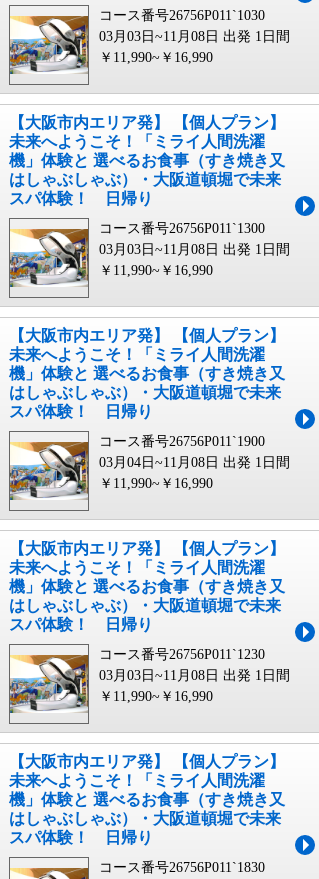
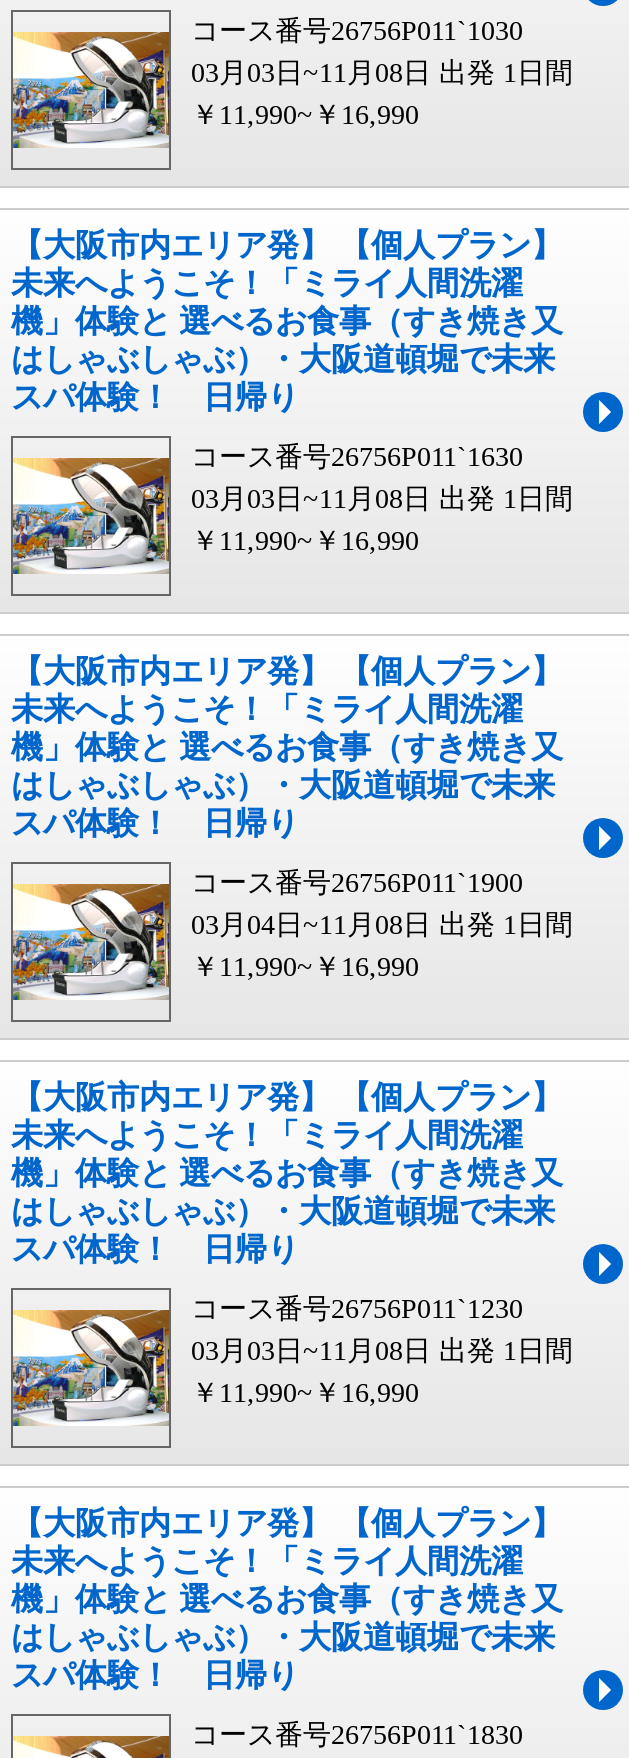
[99,221,265,236] コース番号26756P011`1300 -> [191,442,523,472] コース番号26756P011`1630

